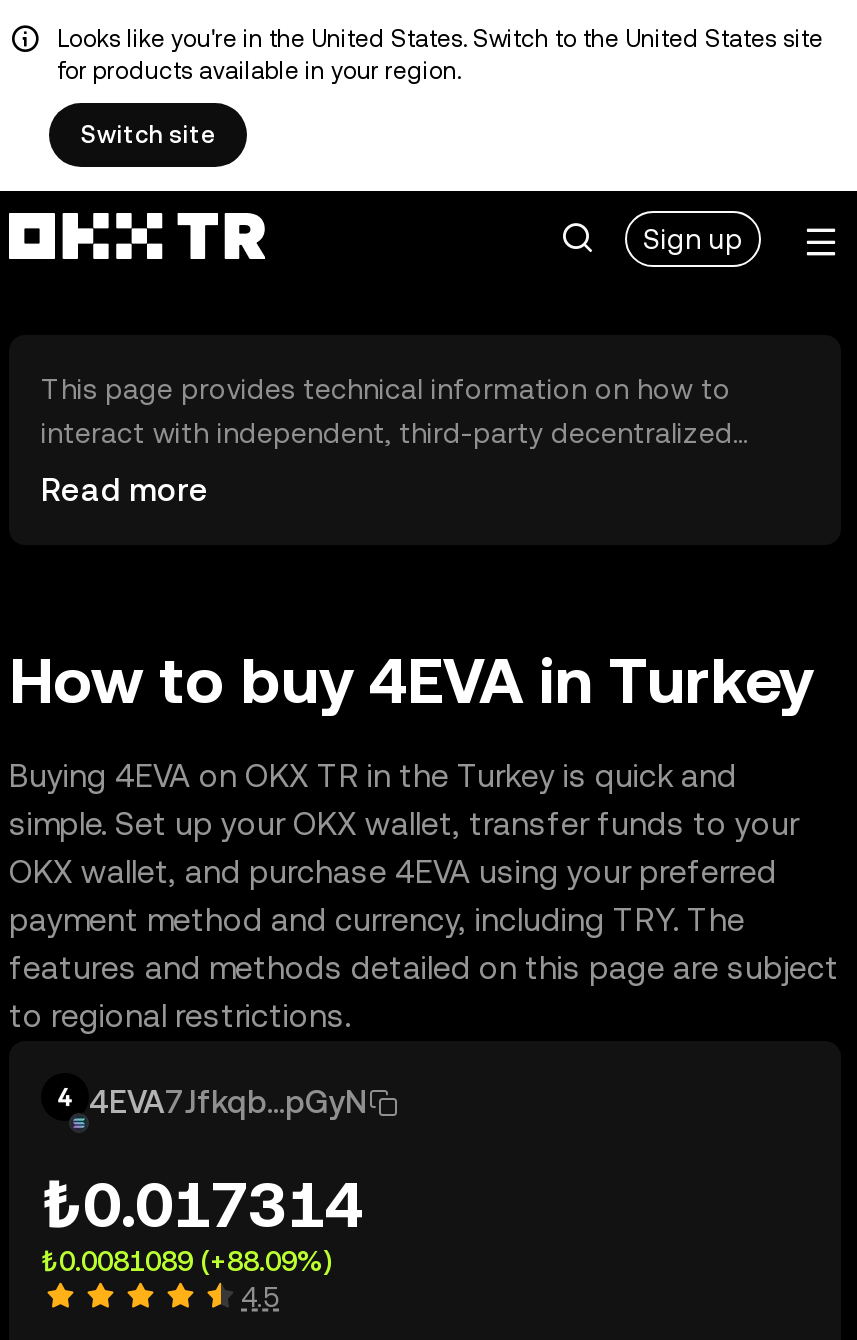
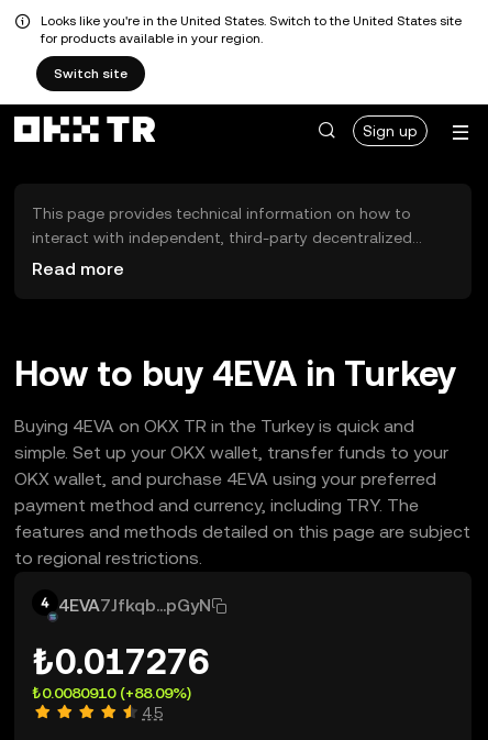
[41,1167,363,1241] ₺0.017314 -> [32,641,209,682] ₺0.017276
[41,1245,331,1277] ₺0.0081089 (+88.09%) -> [32,684,191,702] ₺0.0080910 (+88.09%)

